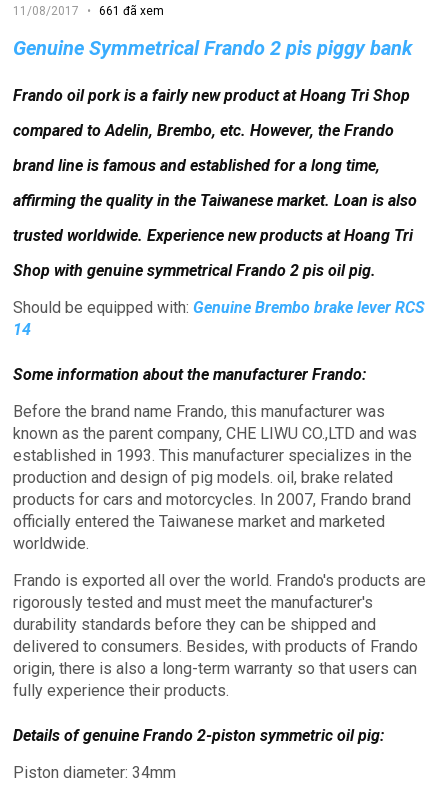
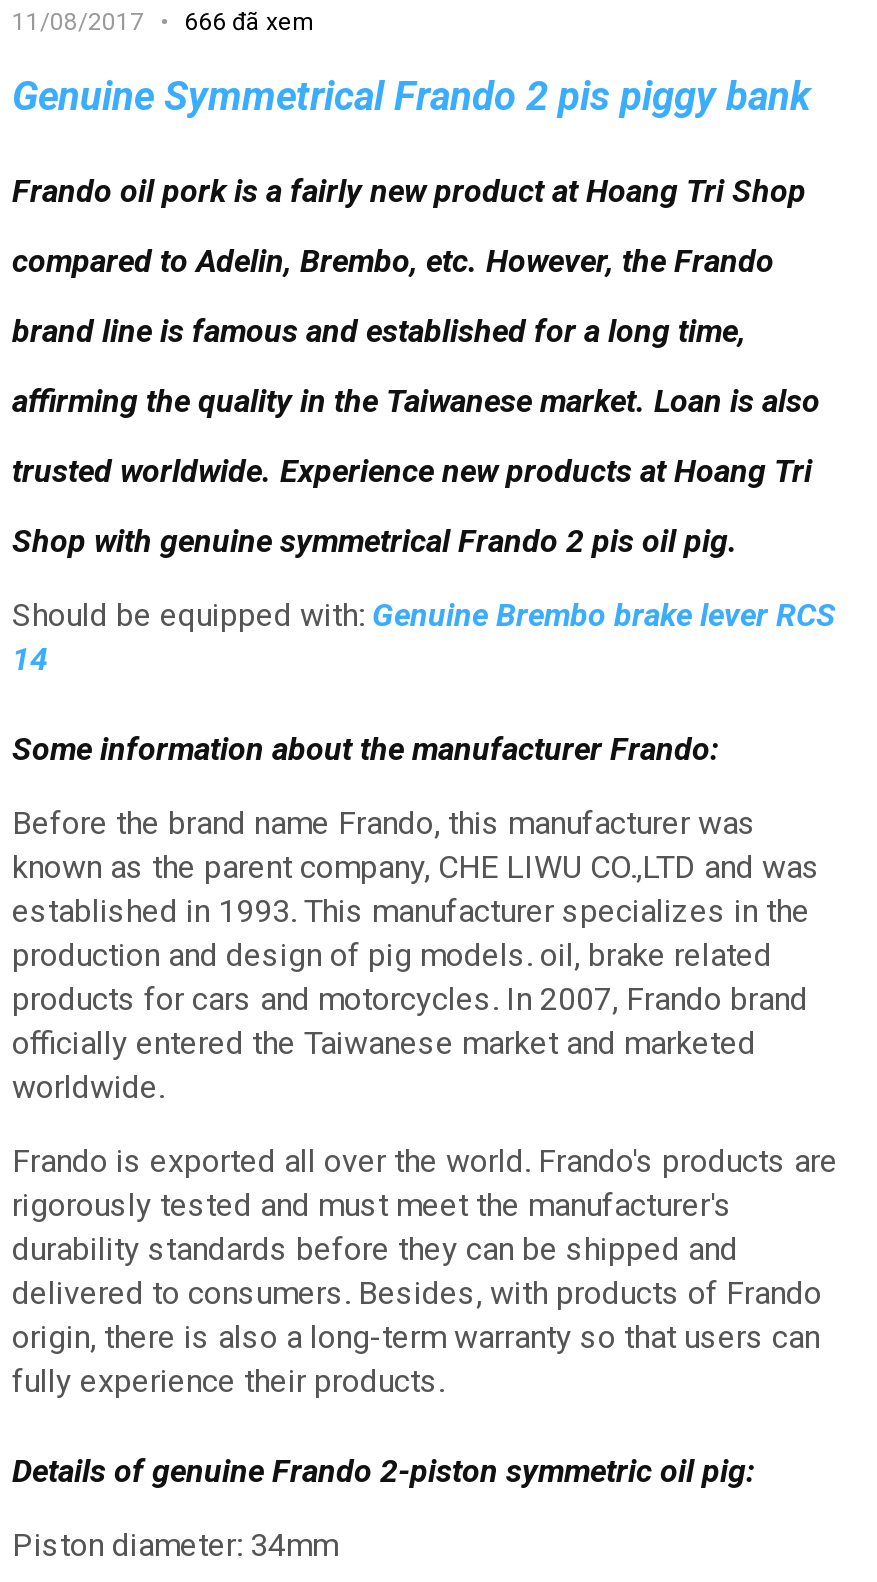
[13,4,164,18] 11/08/2017 661 đã xem -> [12,8,314,36] 11/08/2017 666 đã xem

